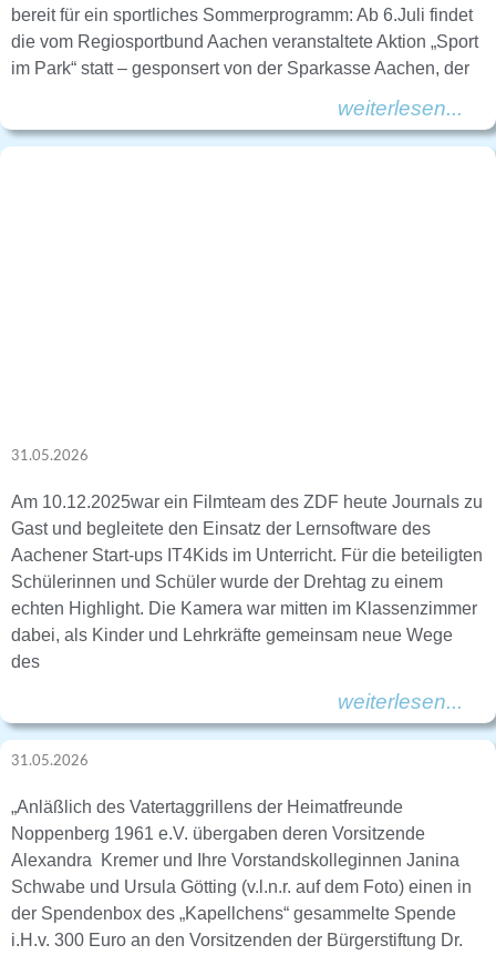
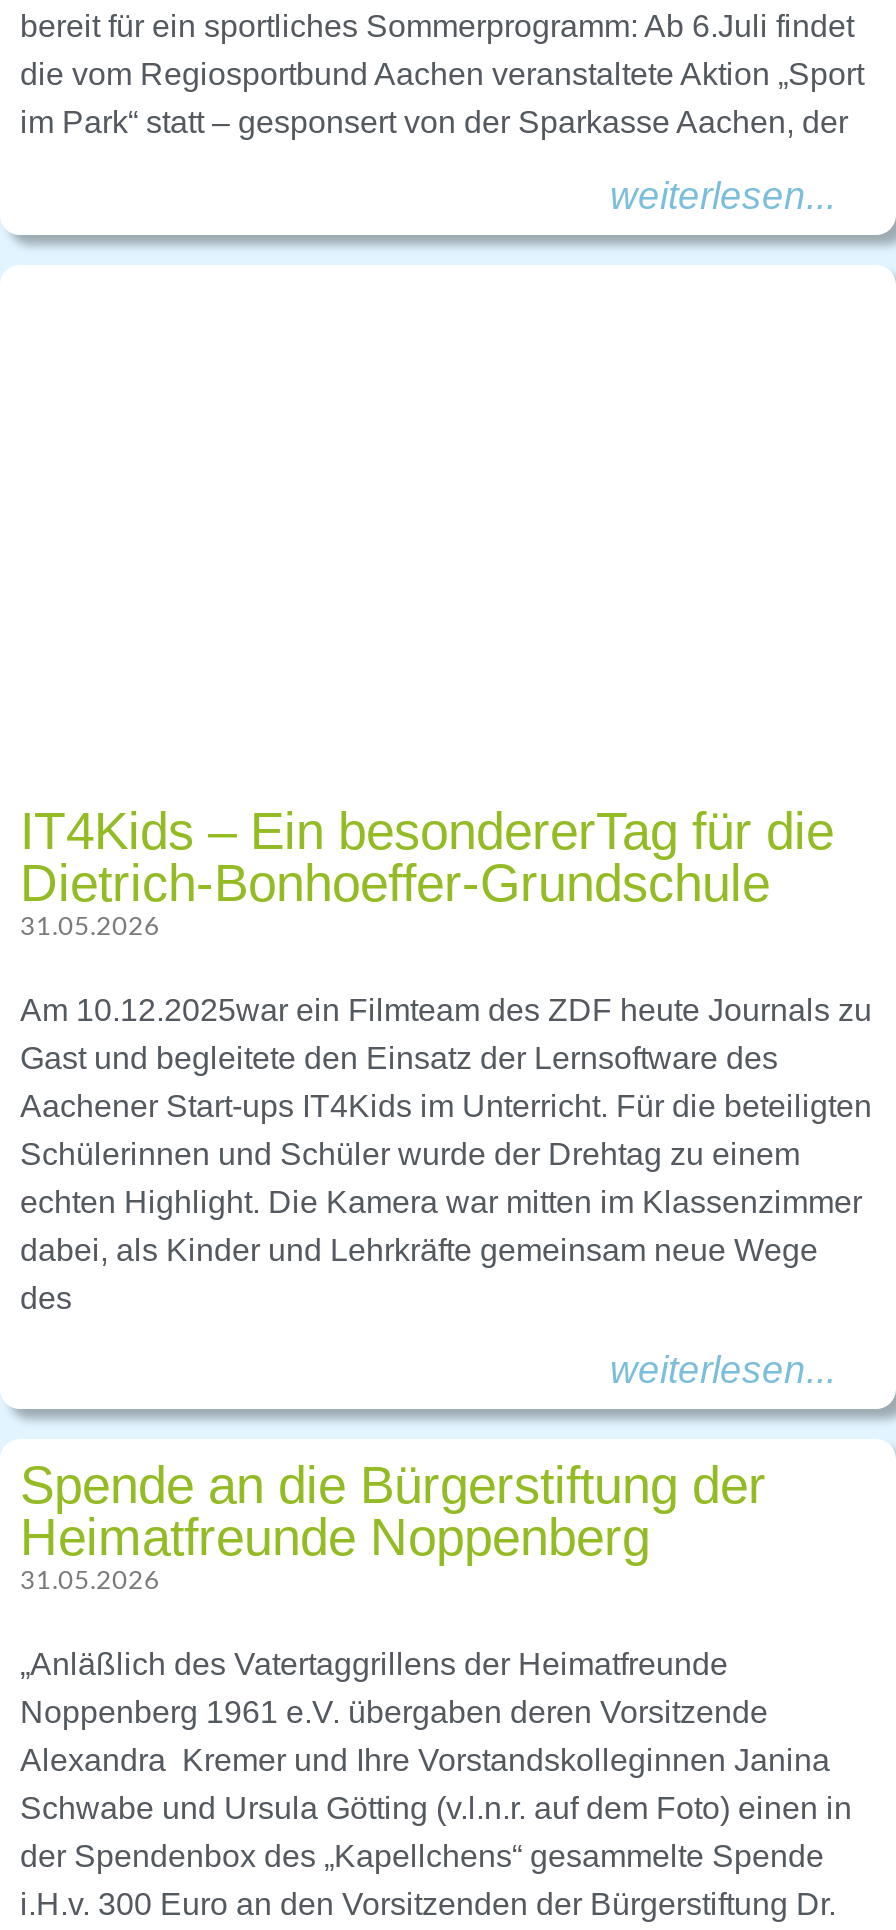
none -> [20,800,834,912] IT4Kids – Ein besondererTag für die | Dietrich-Bonhoeffer-Grundschule
none -> [20,1455,766,1567] Spende an die Bürgerstiftung der | Heimatfreunde Noppenberg

